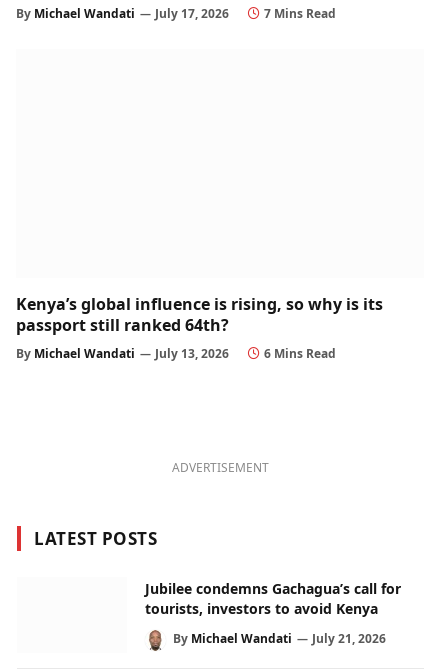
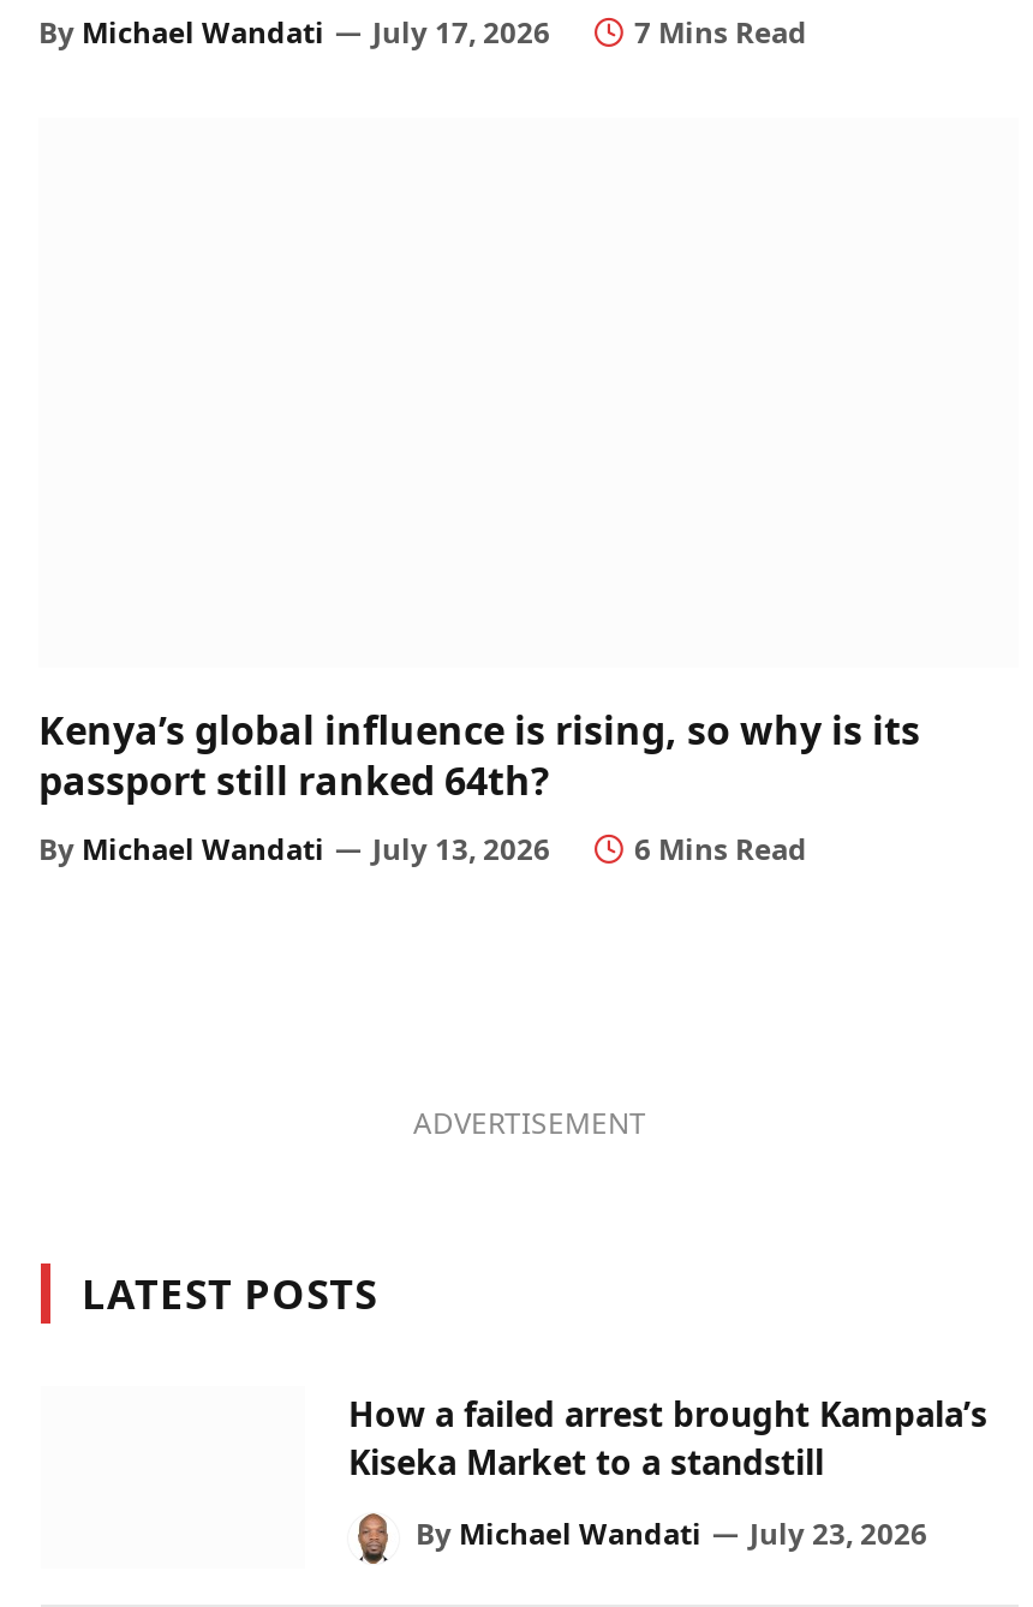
[145,579,401,618] Jubilee condemns Gachagua’s call for | tourists, investors to avoid Kenya -> [348,1392,987,1485] How a failed arrest brought Kampala’s | Kiseka Market to a standstill
[173,630,386,647] By Michael Wandati July 21, 2026 -> [416,1514,927,1555] By Michael Wandati July 23, 2026

